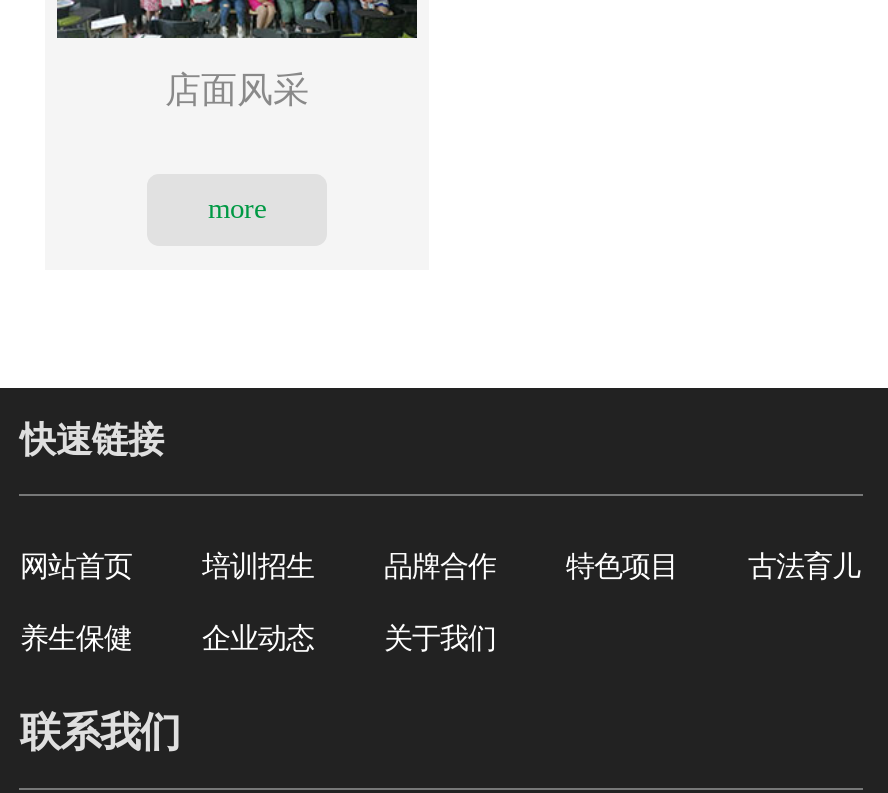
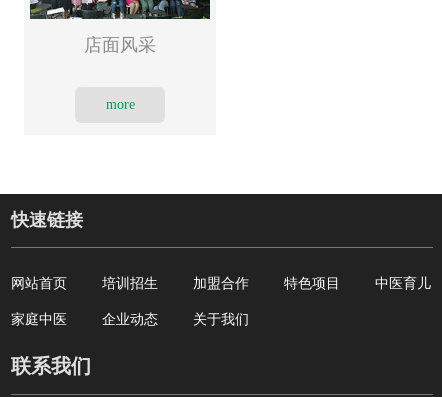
[384,550,496,582] 品牌合作 -> [193,275,249,291] 加盟合作
[748,550,860,582] 古法育儿 -> [375,275,431,291] 中医育儿
[20,622,132,654] 养生保健 -> [11,311,67,327] 家庭中医

